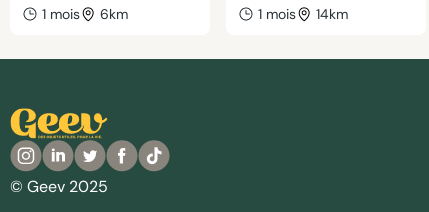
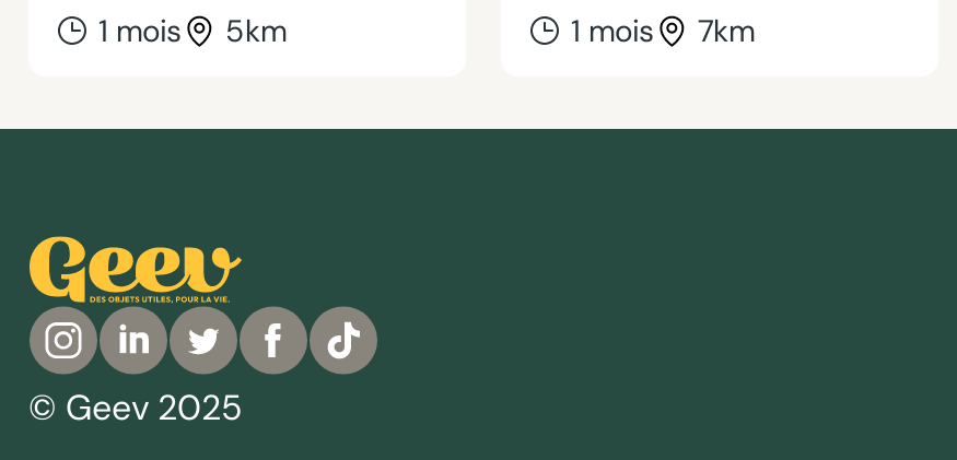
[42,5,128,23] 1 mois 6km -> [98,11,287,50] 1 mois 5km
[258,5,348,23] 1 mois 14km -> [571,11,755,50] 1 mois 7km

